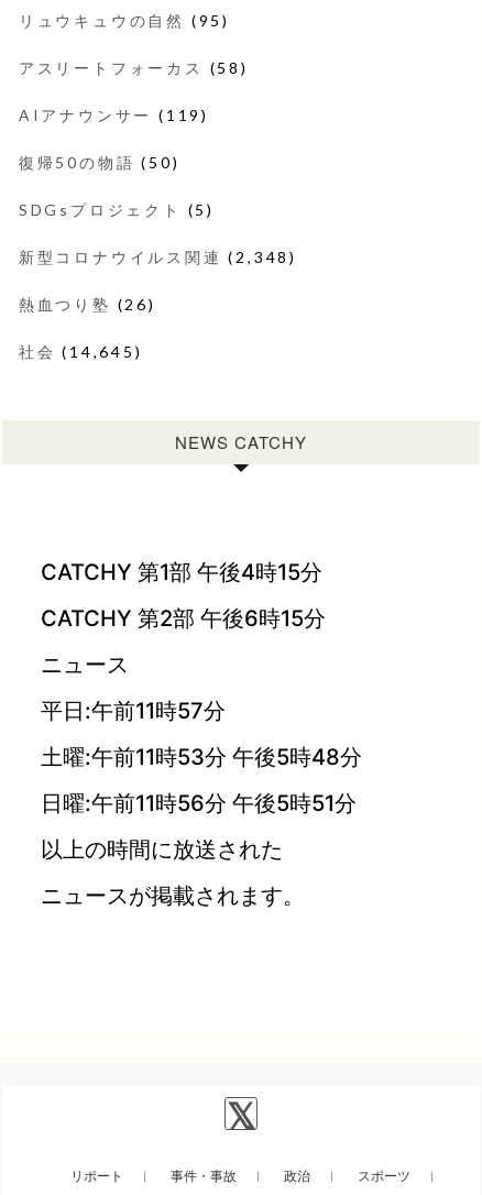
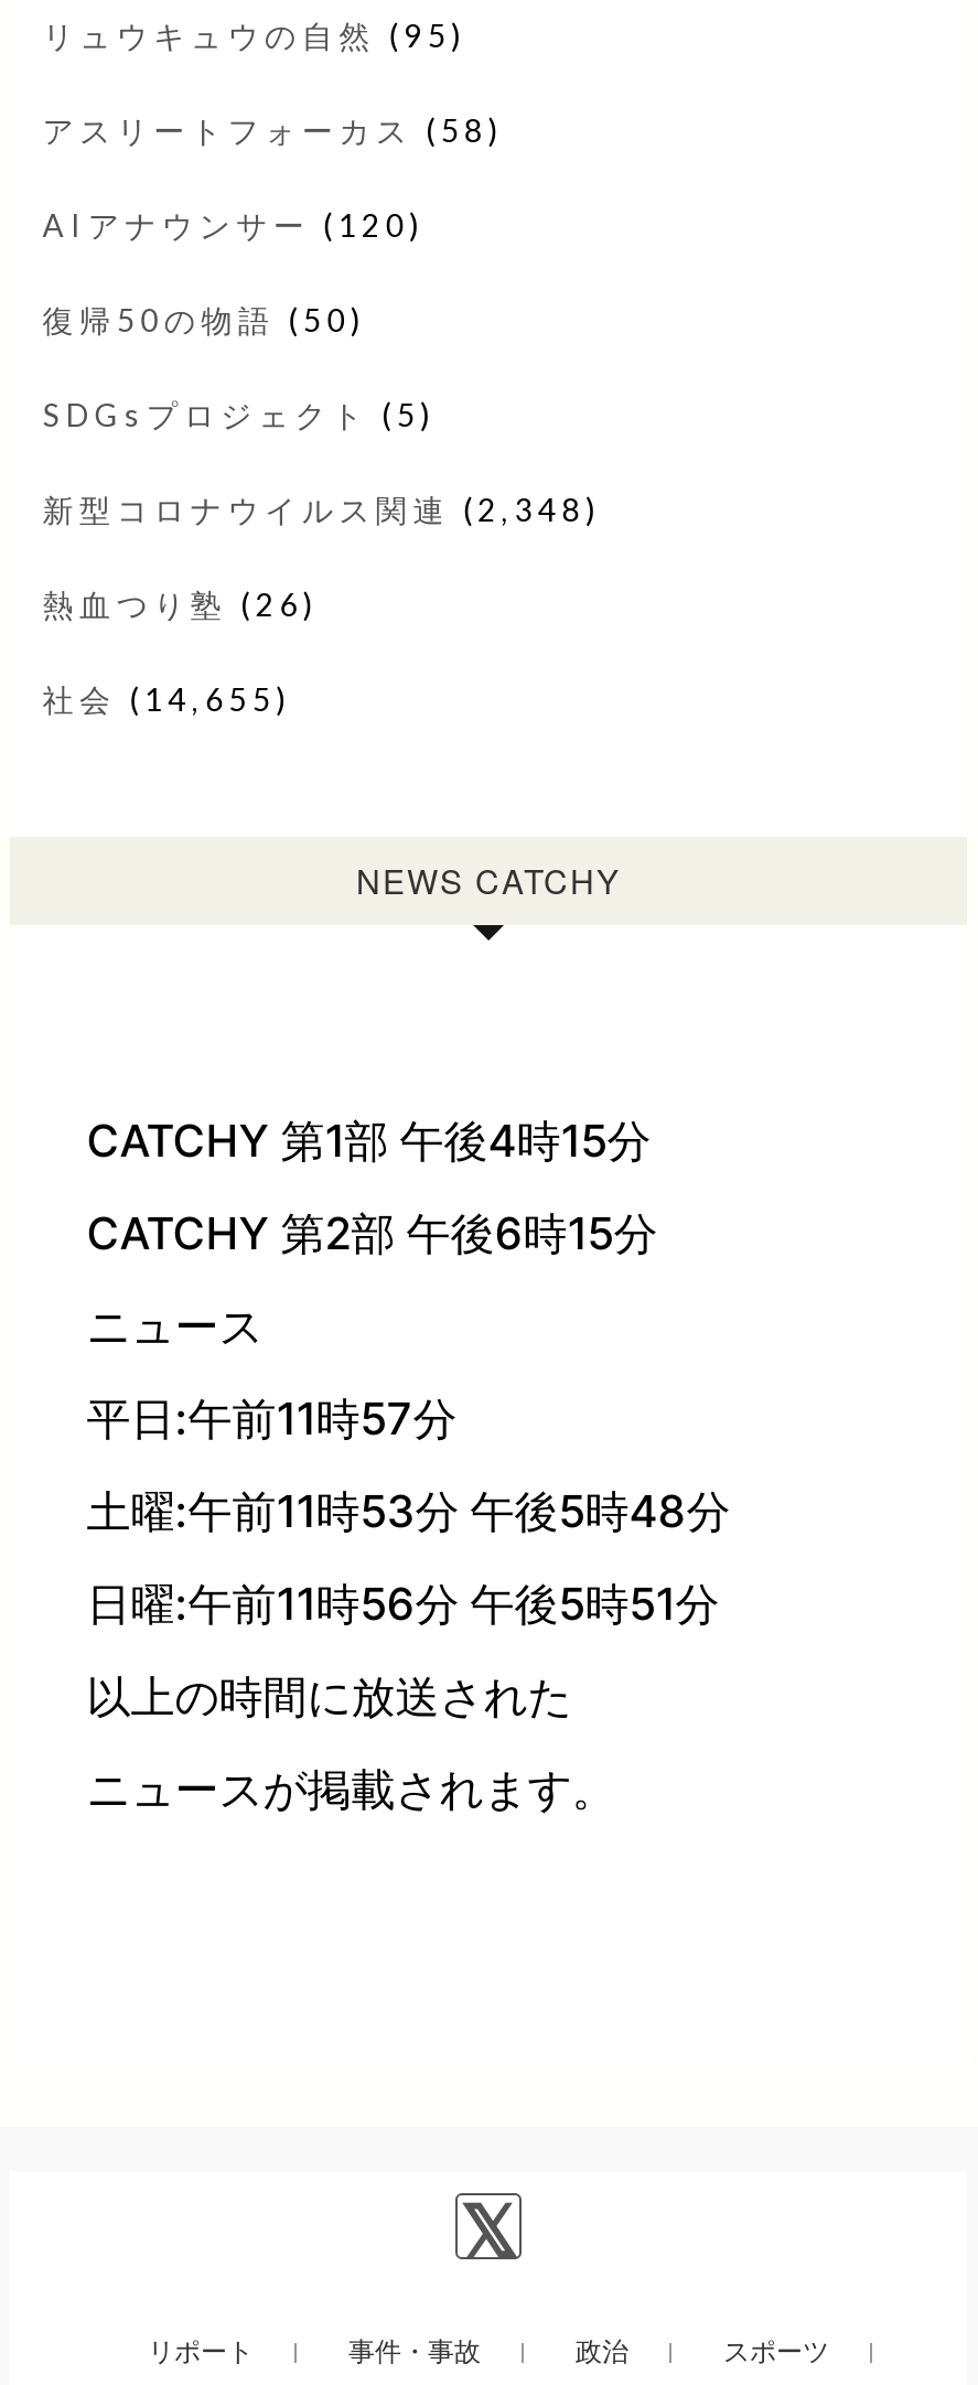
[18,106,209,125] AIアナウンサー(119) -> [42,207,424,244] AIアナウンサー(120)
[18,343,143,361] 社会(14,645) -> [42,681,291,718] 社会(14,655)

